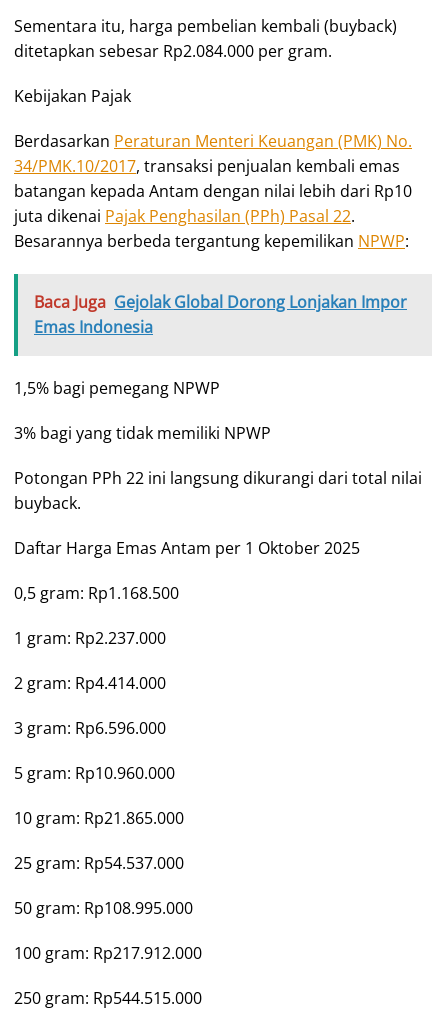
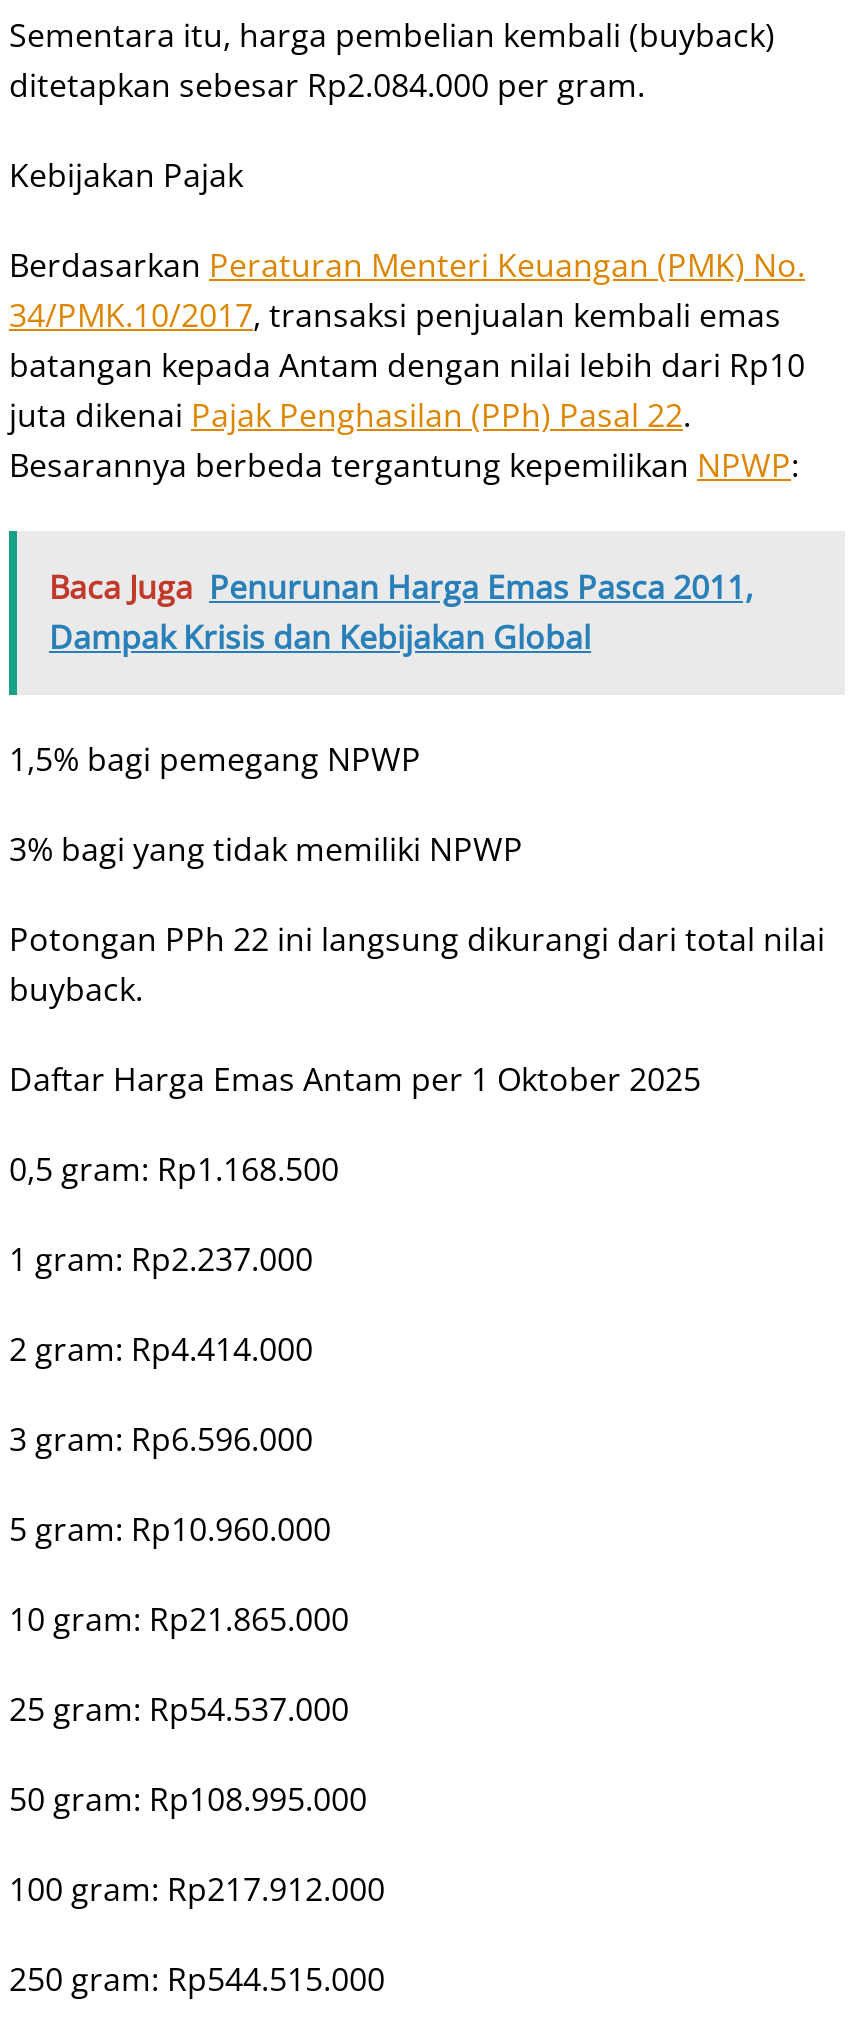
[34,291,407,338] Baca Juga Gejolak Global Dorong Lonjakan Impor | Emas Indonesia -> [49,564,753,658] Baca Juga Penurunan Harga Emas Pasca 2011, | Dampak Krisis dan Kebijakan Global

